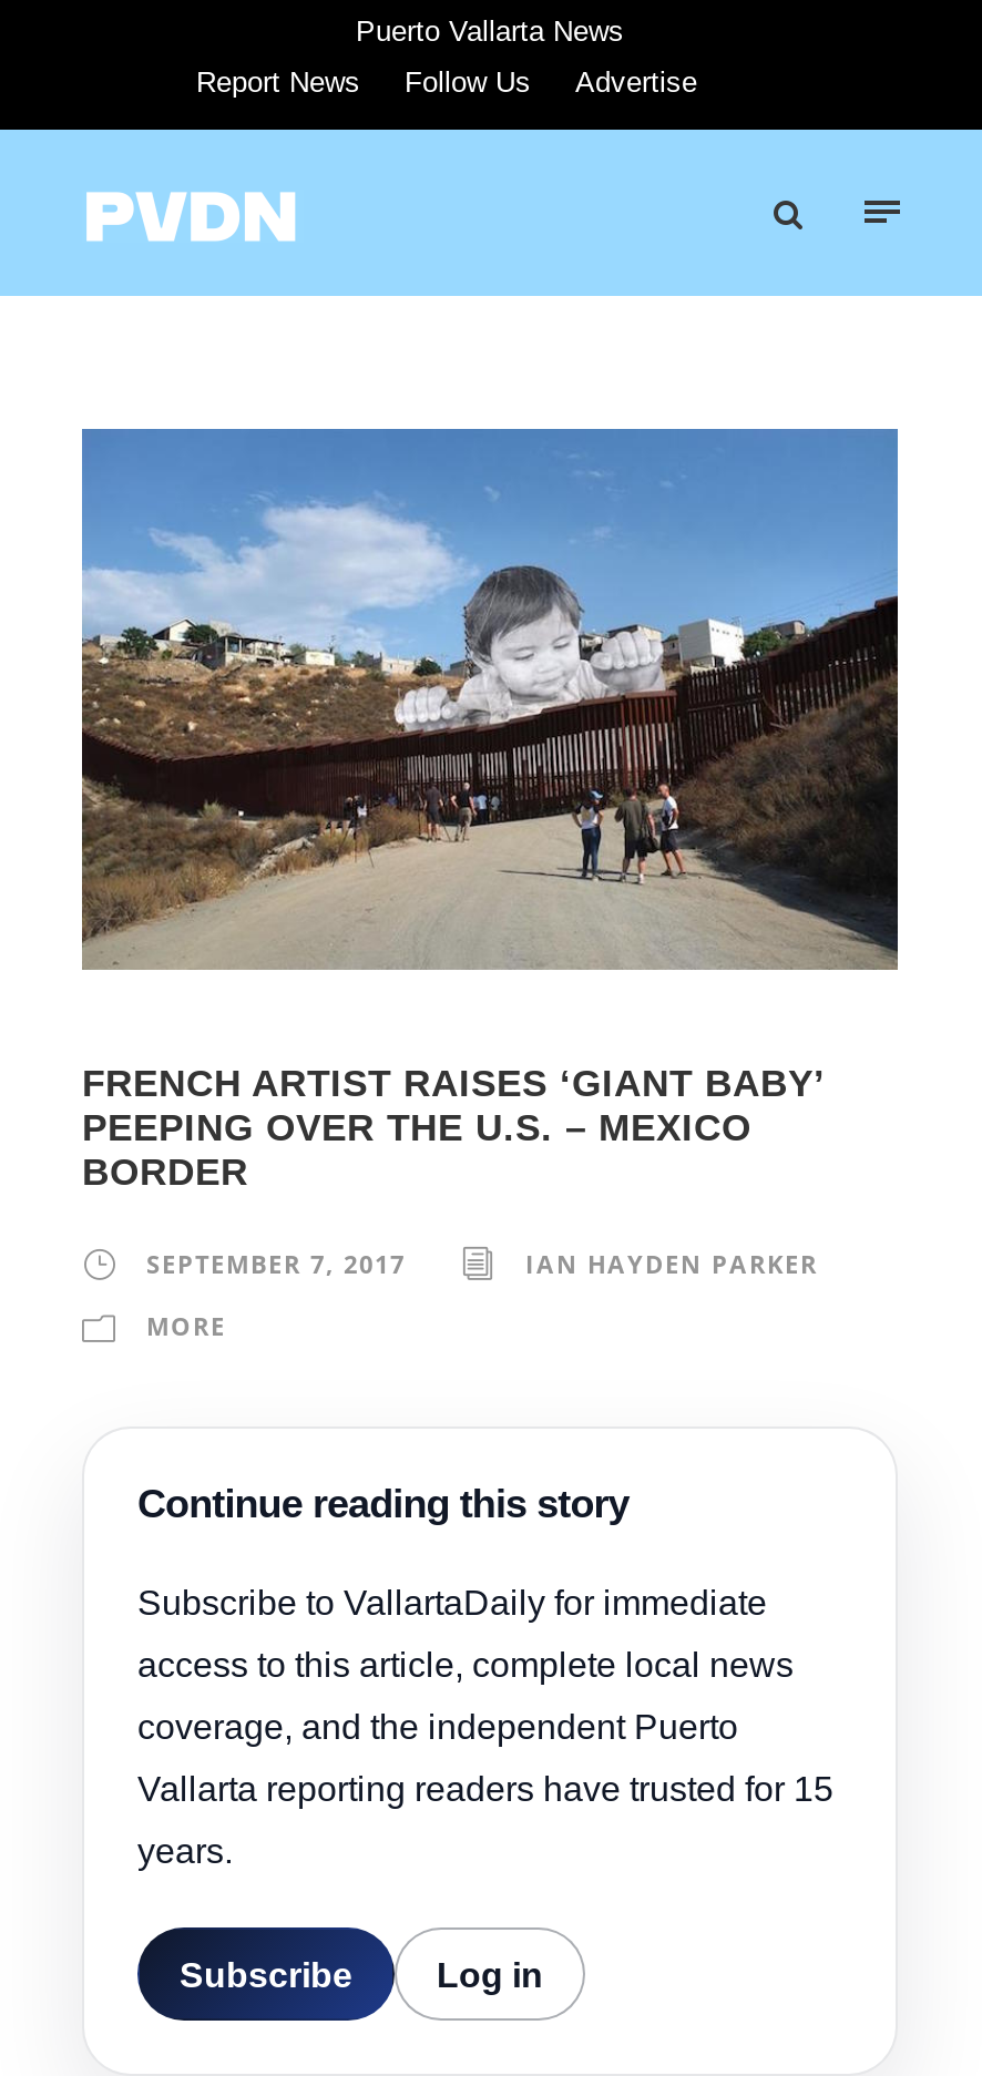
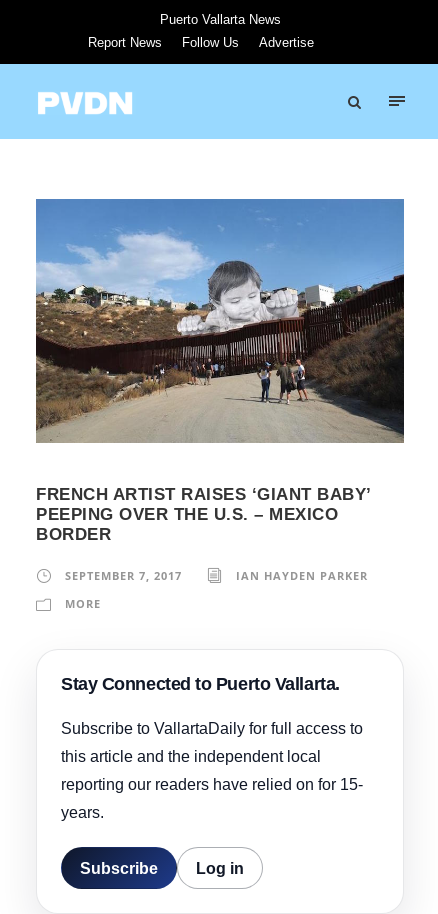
[137,1483,833,1809] Continue reading this story | Subscribe to VallartaDaily for immediate | access to this article, complete local news | coverage, and the independent Puerto | Vallarta reporting readers have trusted for 15 -> [61,674,363,793] Stay Connected to Puerto Vallarta. | Subscribe to VallartaDaily for full access to | this article and the independent local | reporting our readers have relied on for 15-

